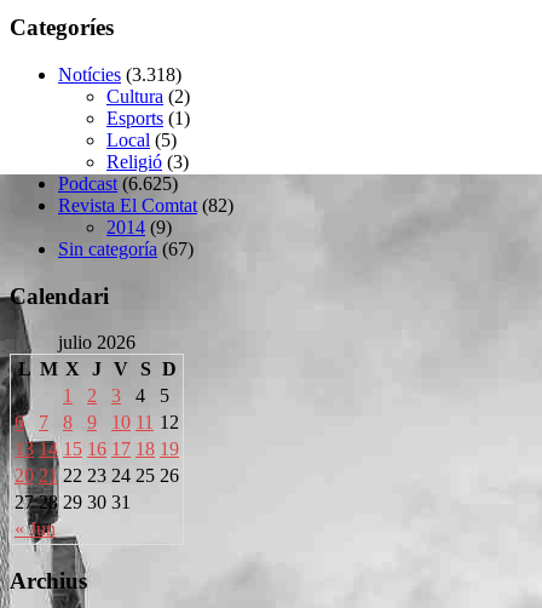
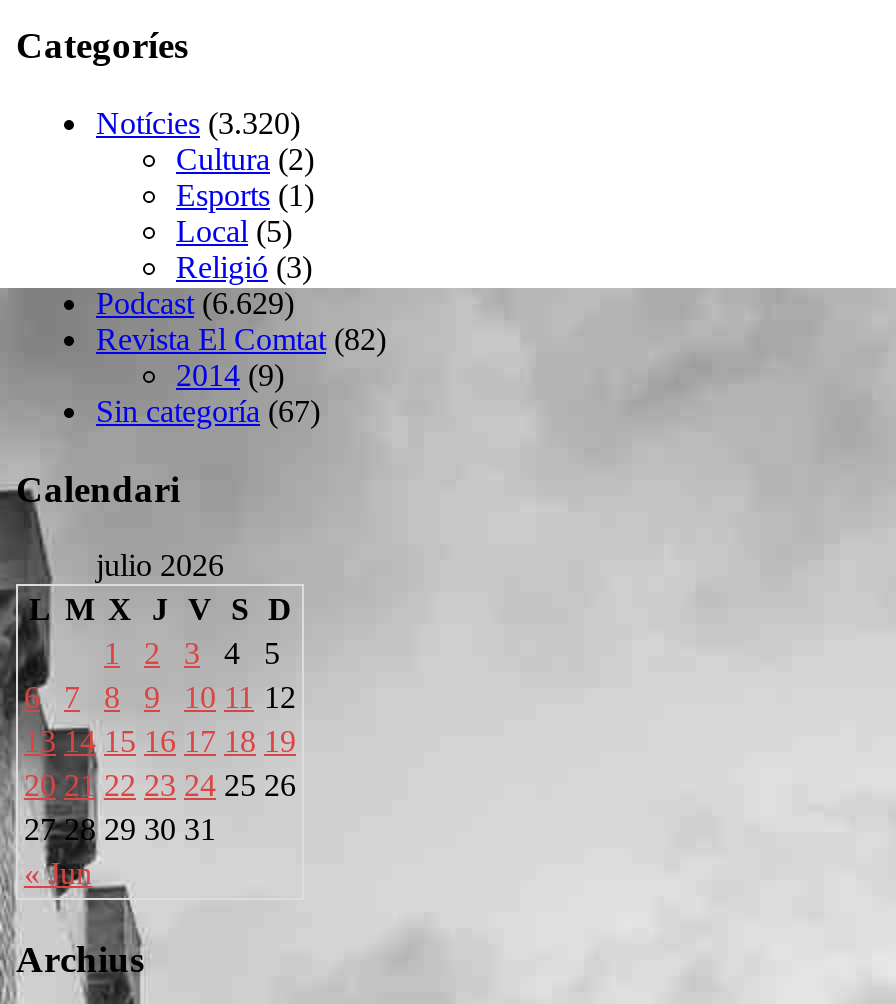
[58,64,181,85] Notícies (3.318) -> [96,106,300,140] Notícies (3.320)
[58,173,178,194] Podcast (6.625) -> [96,286,294,320] Podcast (6.629)

